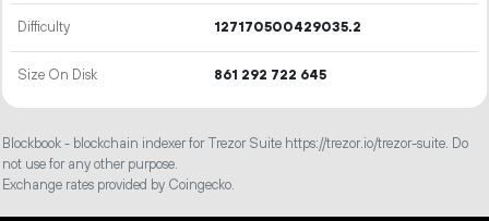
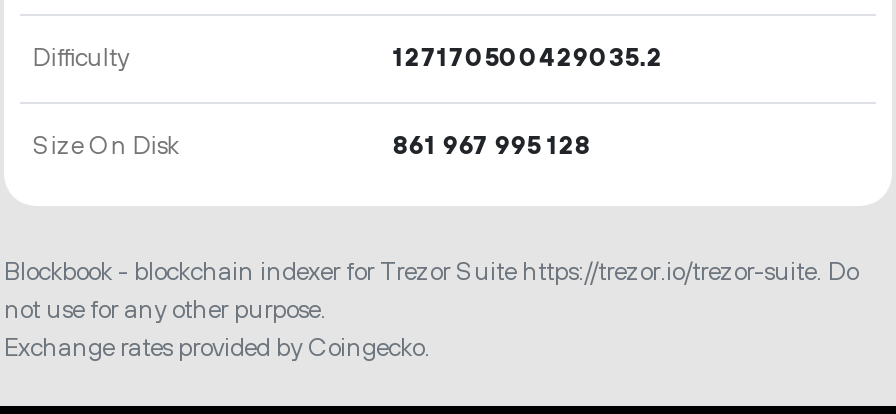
[214,66,327,84] 861 292 722 645 -> [393,130,591,162] 861 967 995 128

